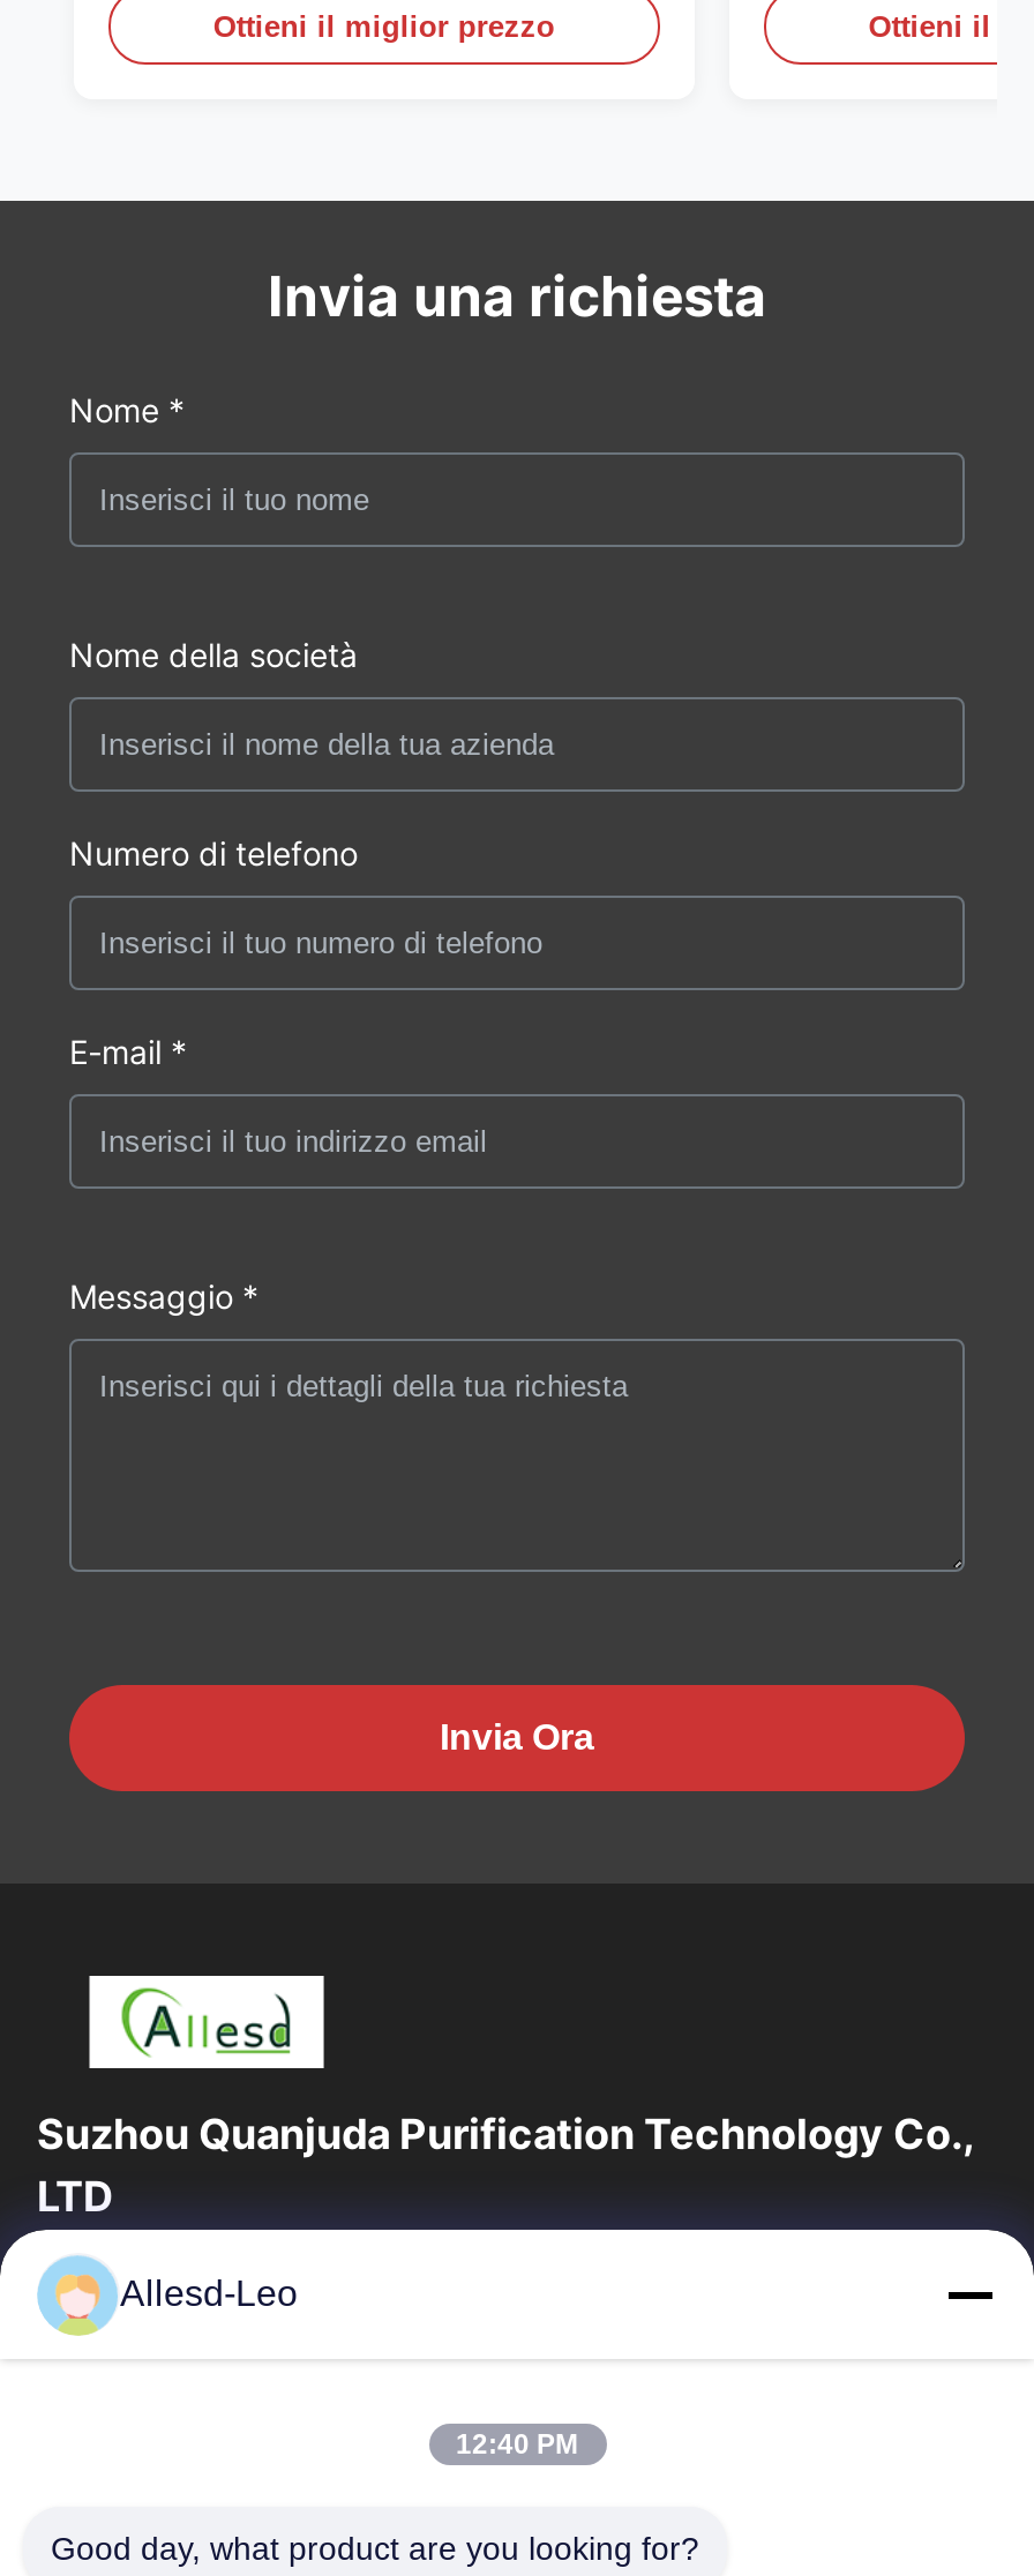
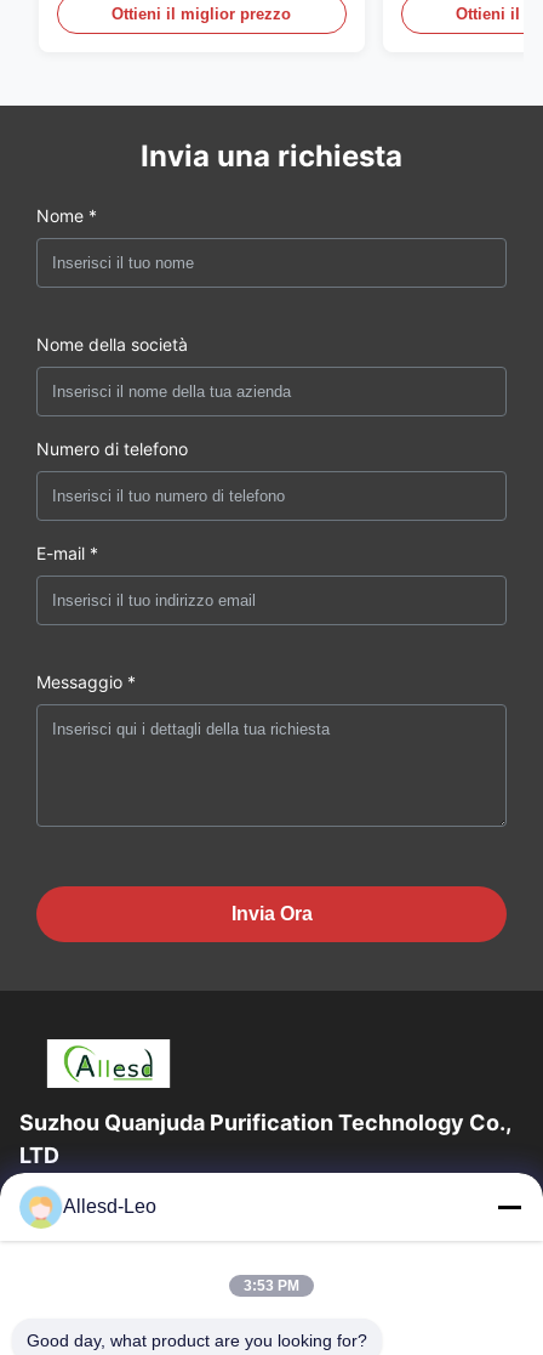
[456,2428,578,2461] 12:40 PM -> [244,1277,299,1294] 3:53 PM

